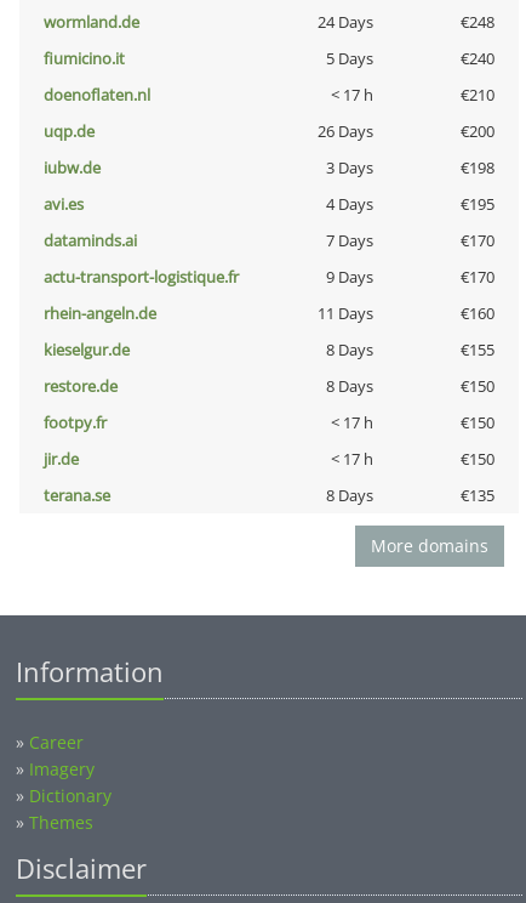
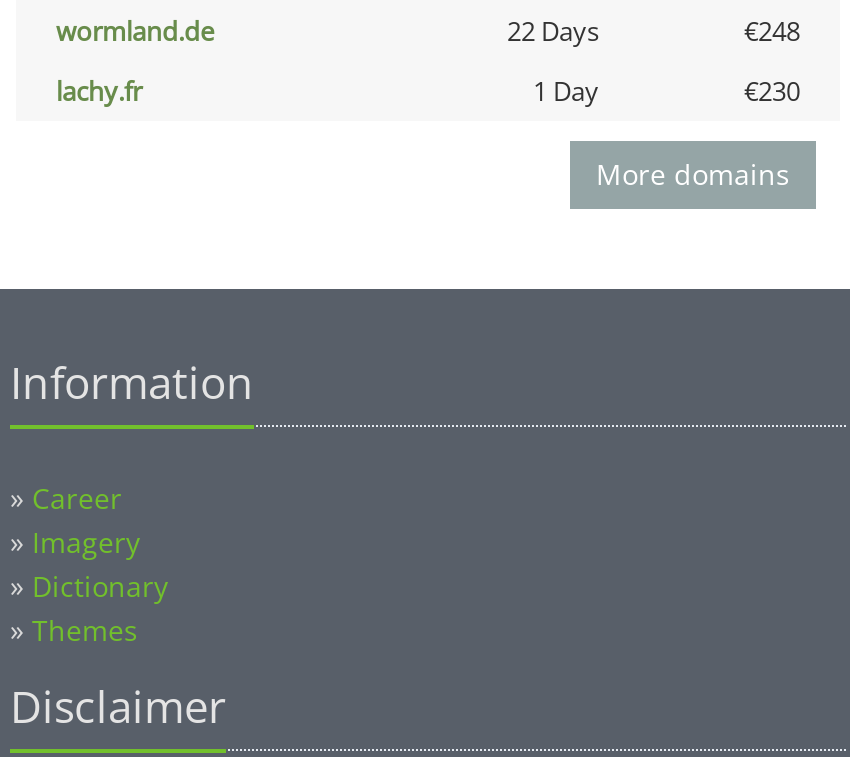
[317,11,373,33] 24 Days -> [507,13,599,49] 22 Days
[44,47,494,506] fiumicino.it | 5 Days | €240 | doenoflaten.nl | < 17 h | €210 | uqp.de | 26 Days | €200 | iubw.de | 3 Days | €198 | avi.es | 4 Days | €195 | dataminds.ai | 7 Days | €170 | actu-transport-logistique.fr | 9 Days | €170 | rhein-angeln.de | 11 Days | €160 | kieselgur.de | 8 Days | €155 | restore.de | 8 Days | €150 | footpy.fr | < 17 h | €150 | jir.de | < 17 h | €150 | terana.se | 8 Days | €135 -> [56,73,800,109] lachy.fr | 1 Day | €230

